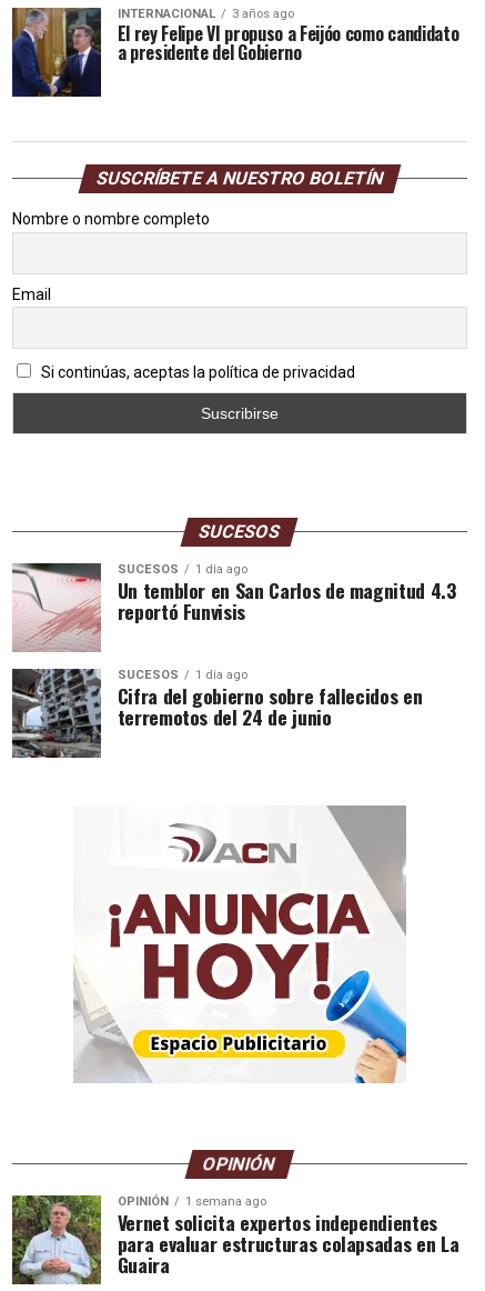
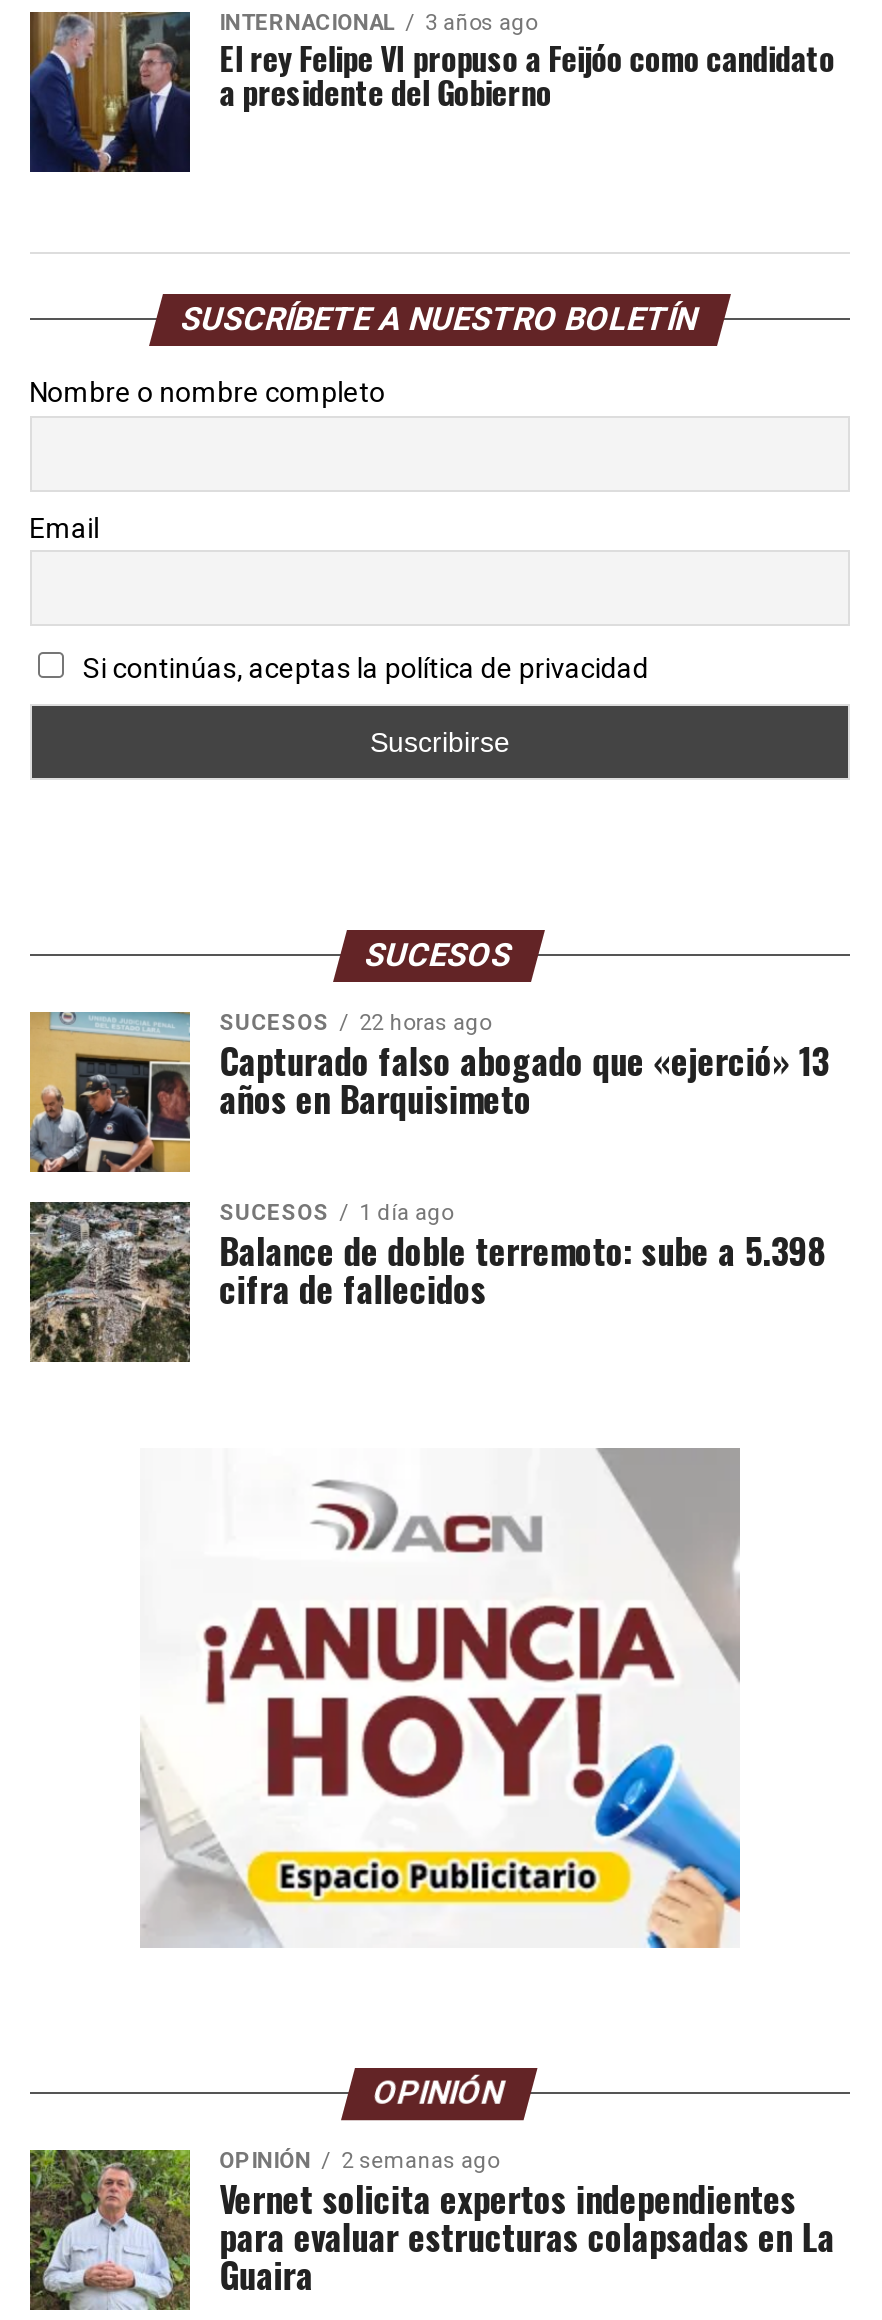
[11,562,456,652] [image] | 1 día ago | Un temblor en San Carlos de magnitud 4.3 | reportó Funvisis -> [28,1009,829,1174] [image] | 22 horas ago | Capturado falso abogado que «ejerció» 13 | años en Barquisimeto
[11,668,422,759] [image] | Cifra del gobierno sobre fallecidos en | terremotos del 24 de junio -> [28,1200,827,1364] [image] | Balance de doble terremoto: sube a 5.398 | cifra de fallecidos
[117,1194,266,1208] OPINIÓN 1 semana ago -> [219,2147,499,2173] OPINIÓN 2 semanas ago

